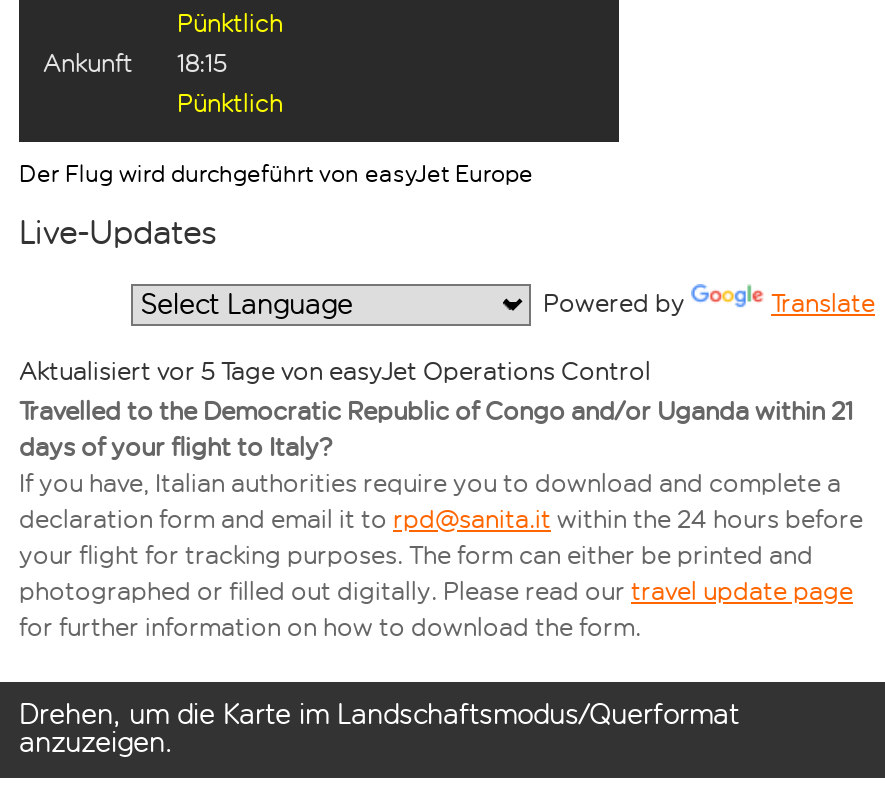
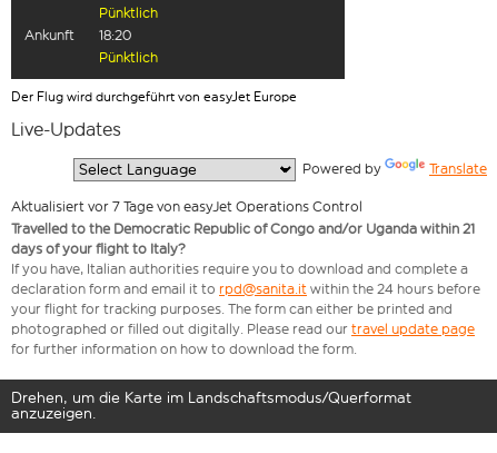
[43,48,227,78] Ankunft 18:15 -> [24,27,131,43] Ankunft 18:20
[19,356,651,386] Aktualisiert vor 5 Tage von easyJet Operations Control -> [11,198,362,215] Aktualisiert vor 7 Tage von easyJet Operations Control

